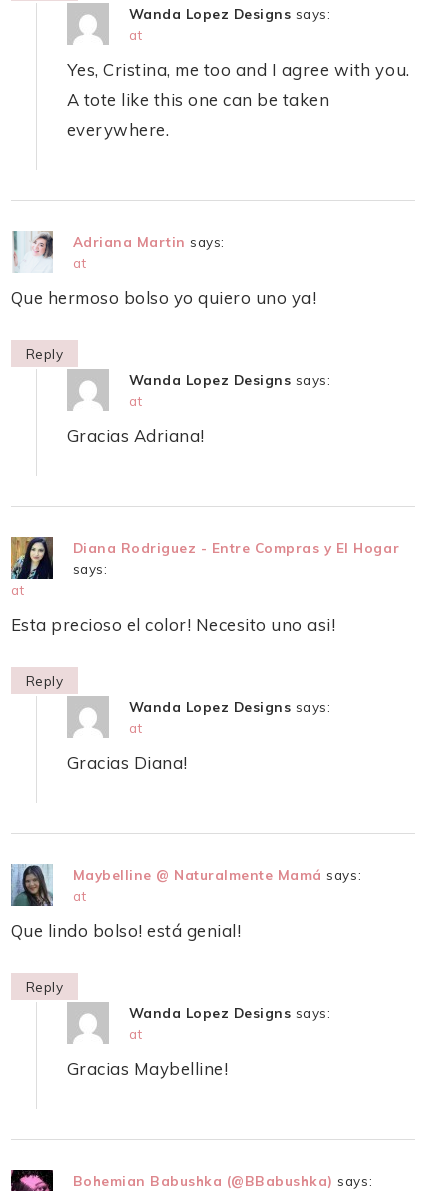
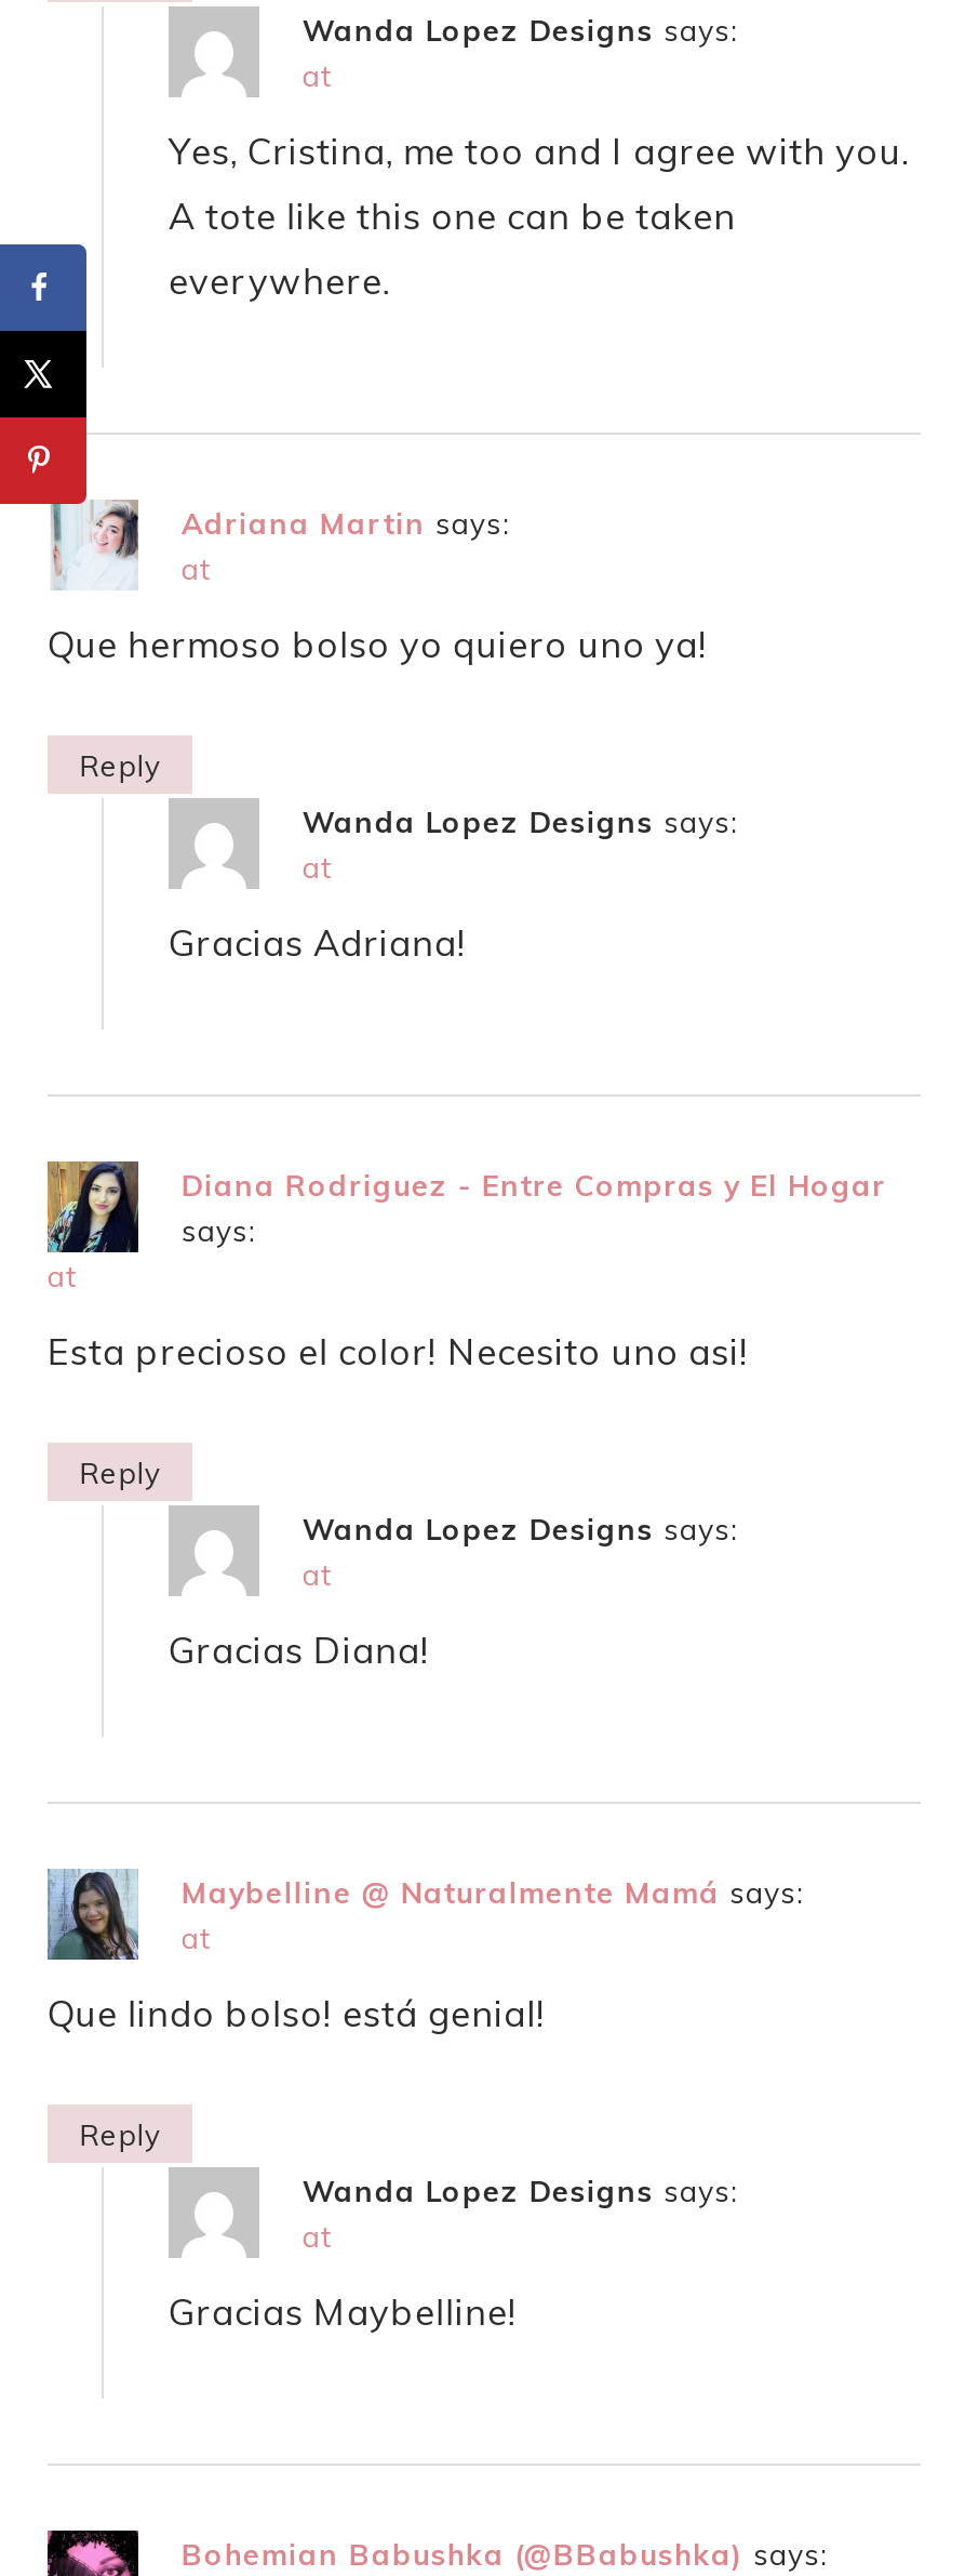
none -> [6,242,89,506] [image]

